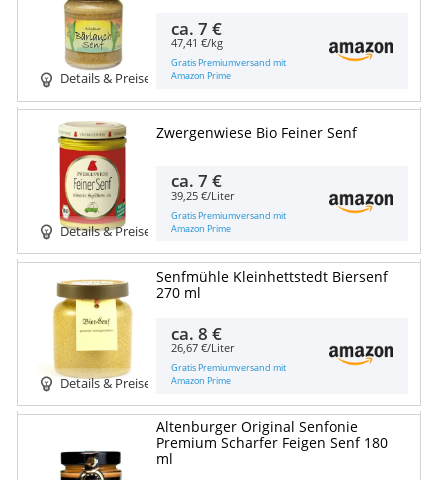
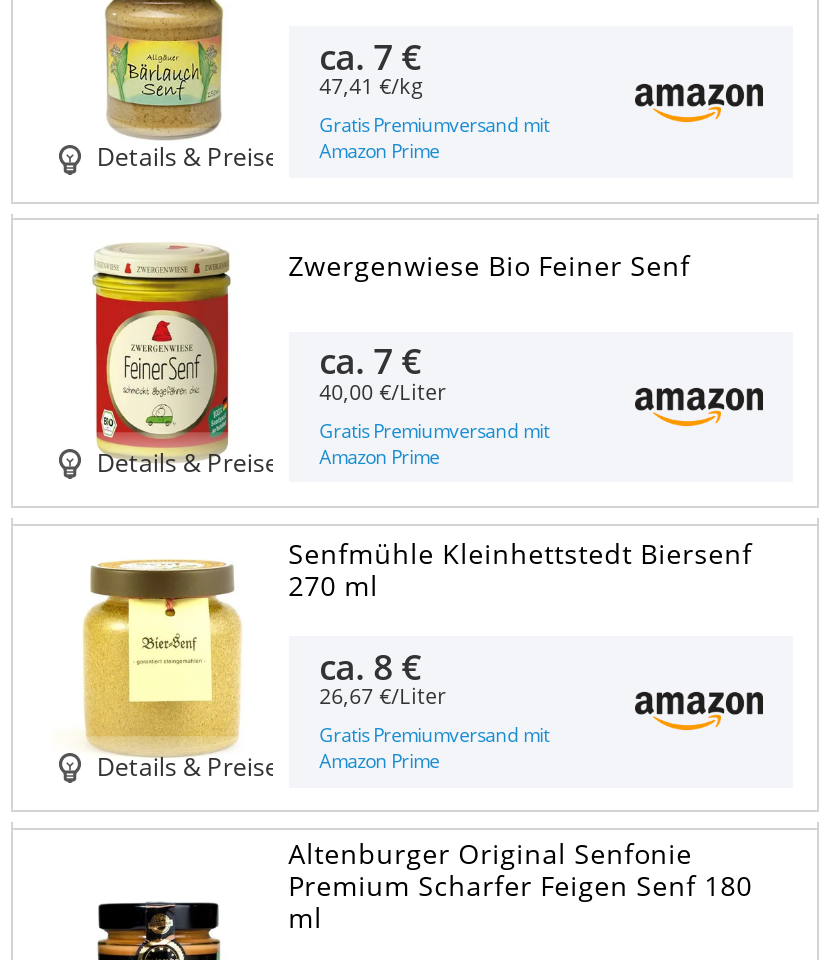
[171,189,234,203] 39,25 €/Liter -> [319,377,445,405] 40,00 €/Liter

